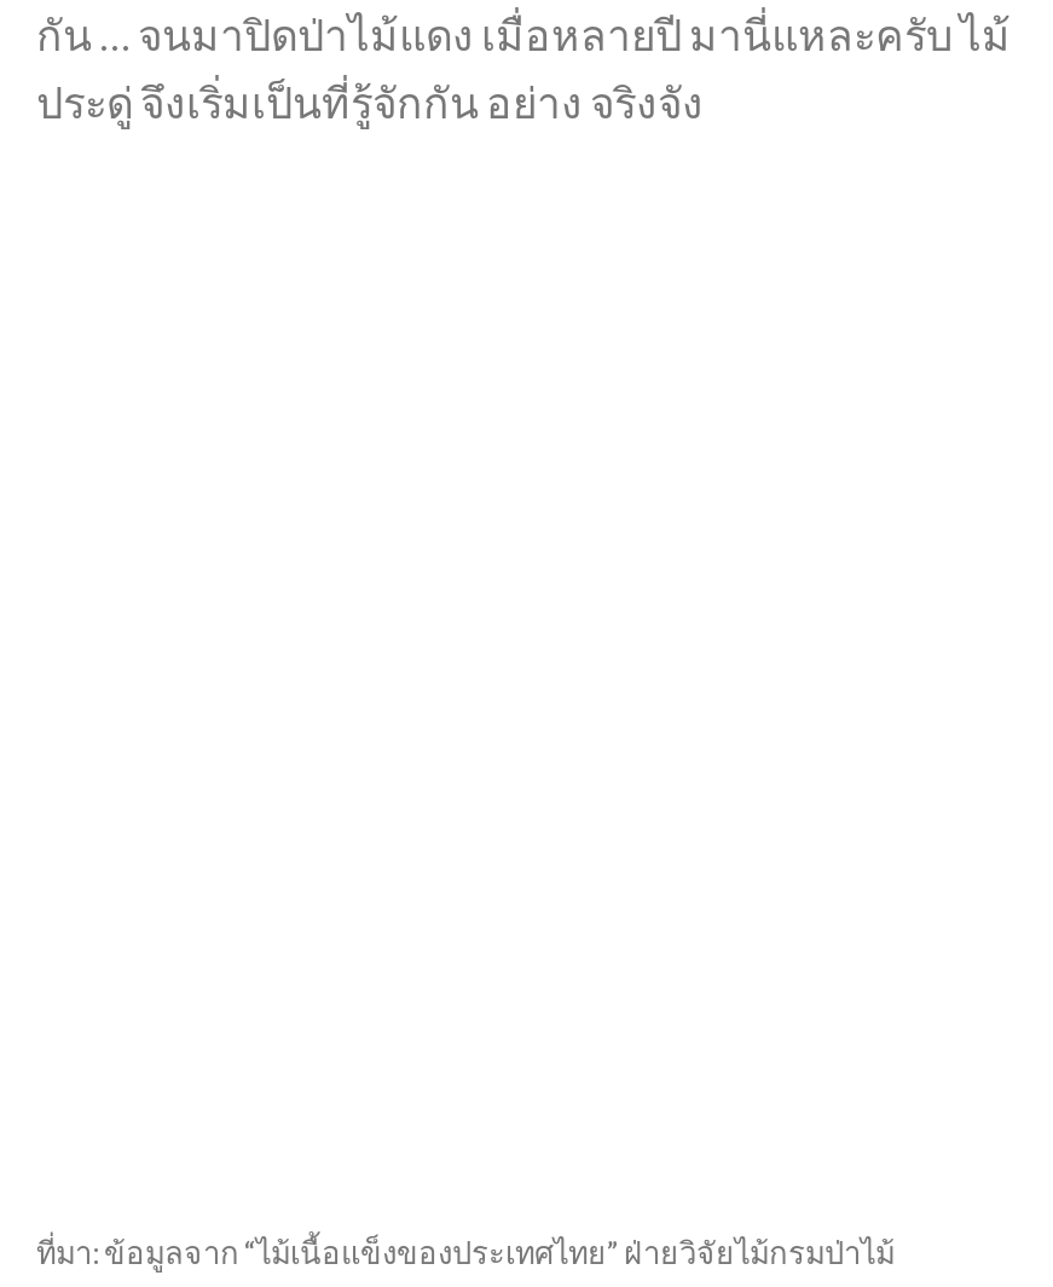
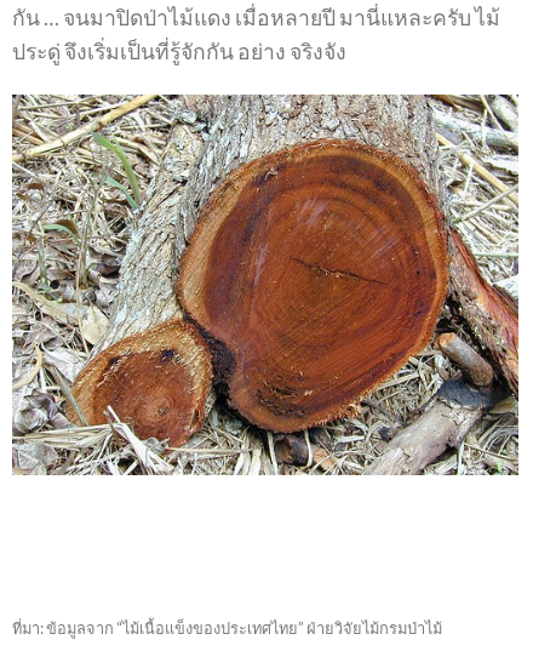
none -> [11,93,520,476] [image]

